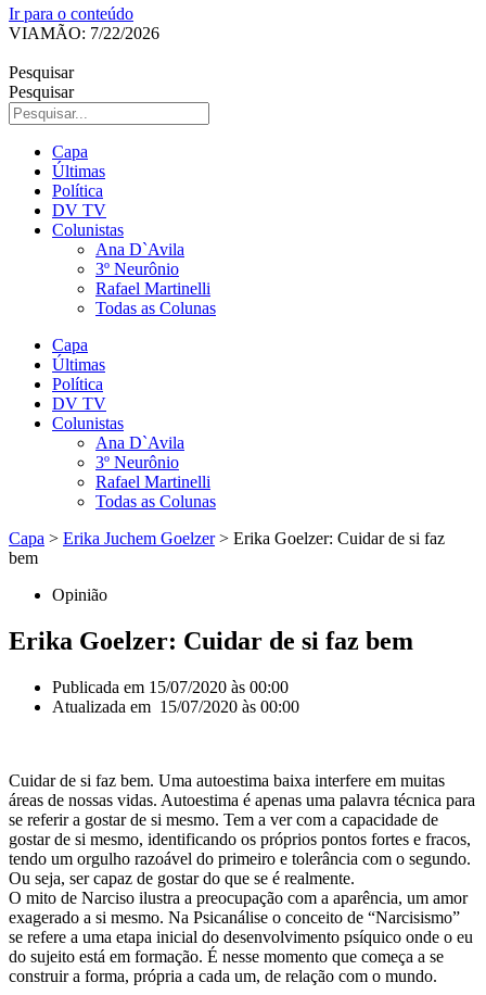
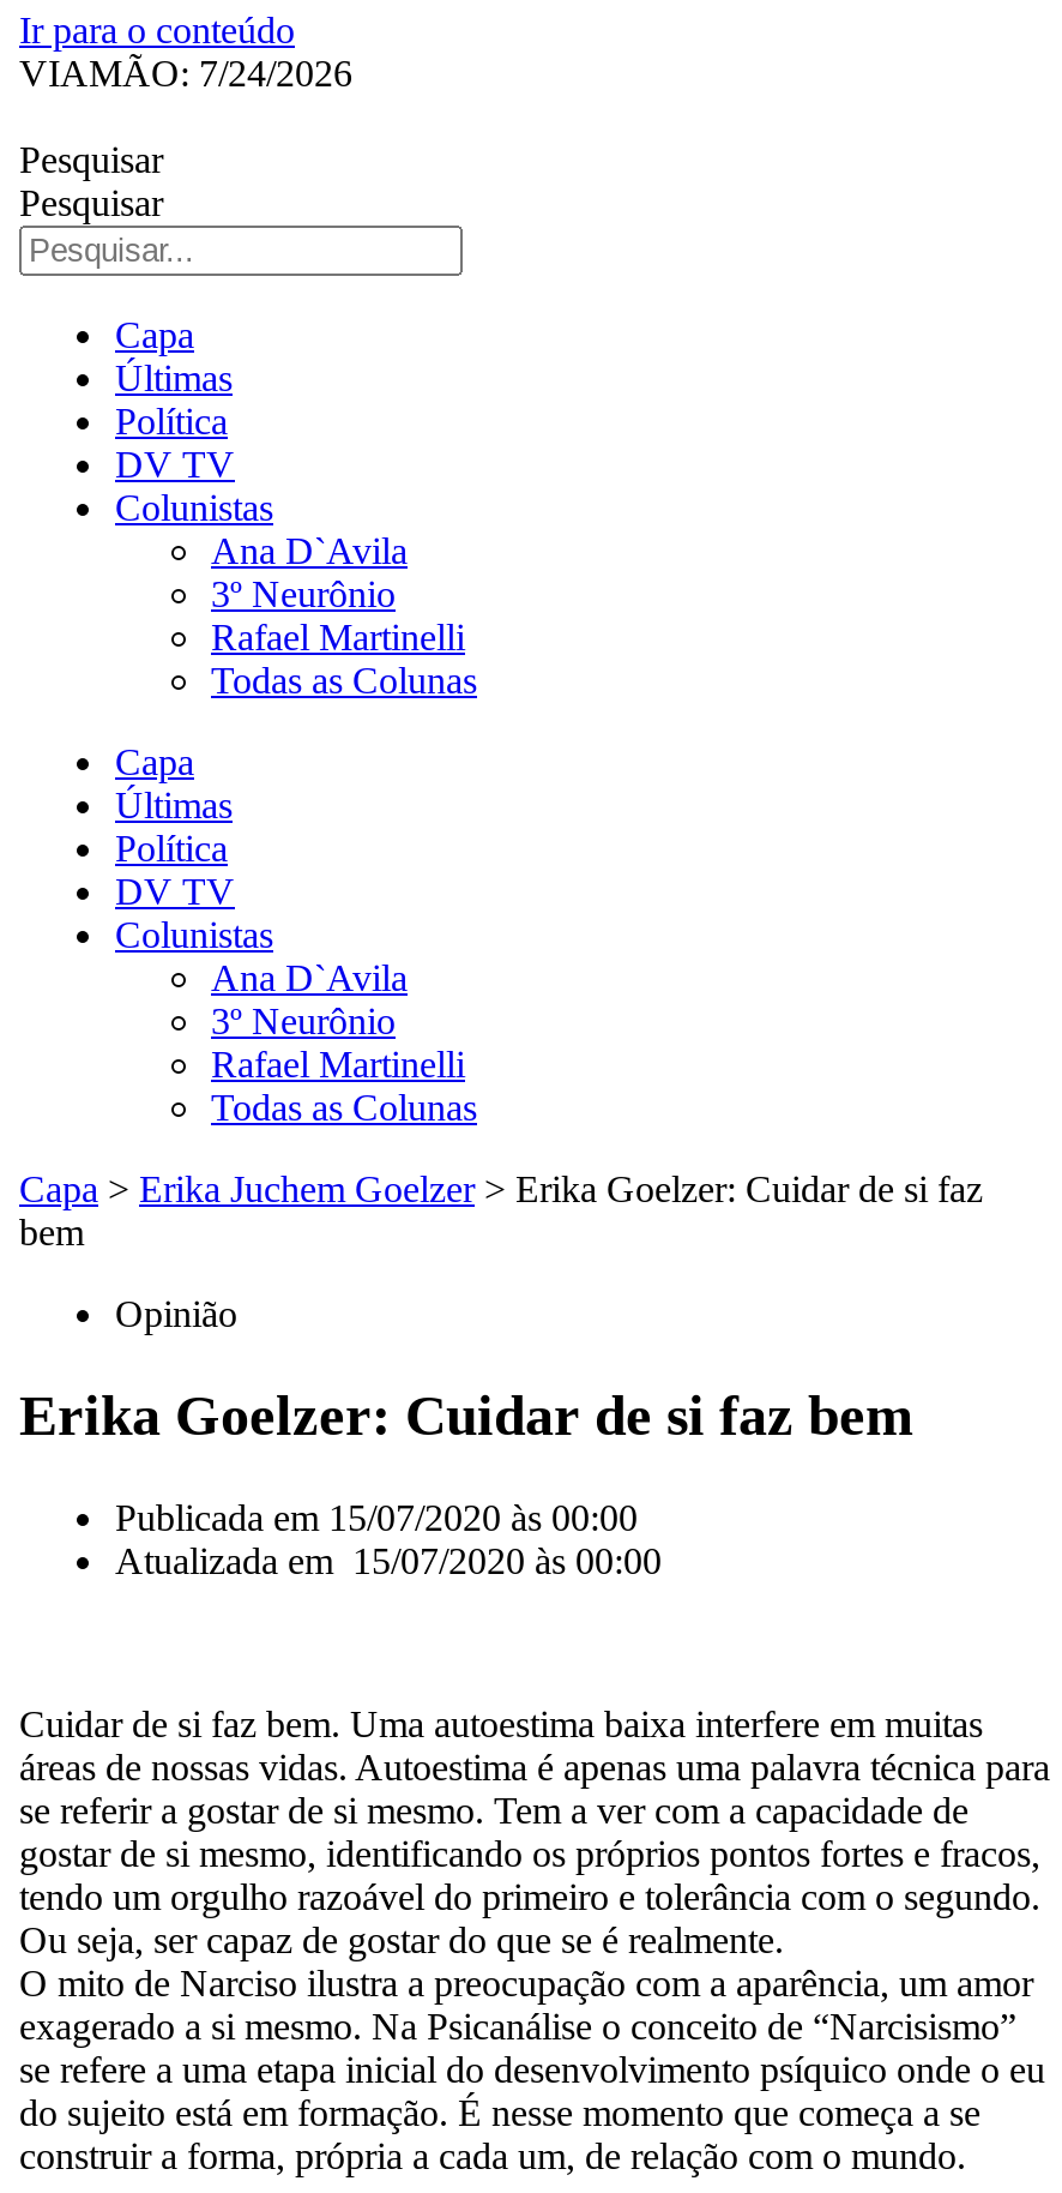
[9,24,159,42] VIAMÃO: 7/22/2026 -> [19,53,352,94] VIAMÃO: 7/24/2026

